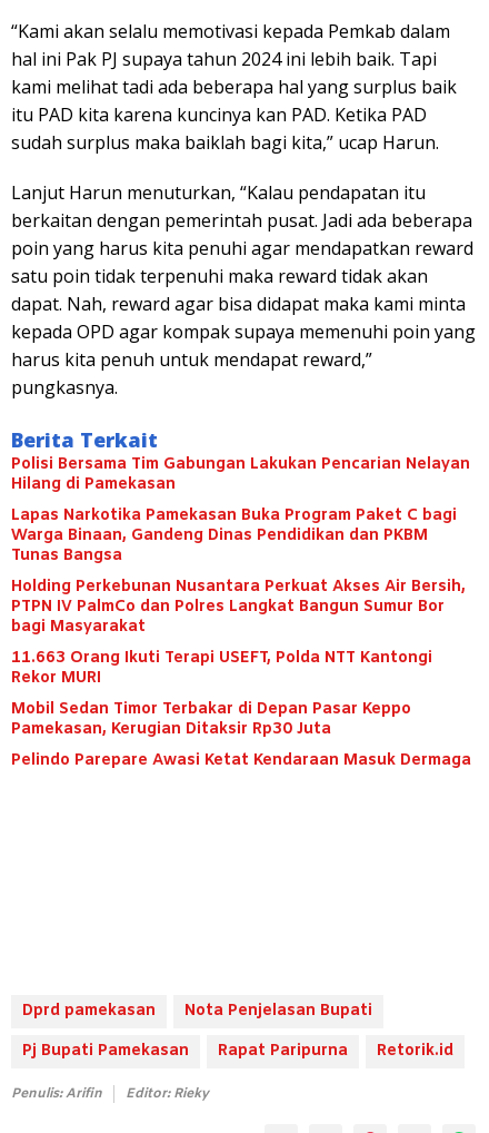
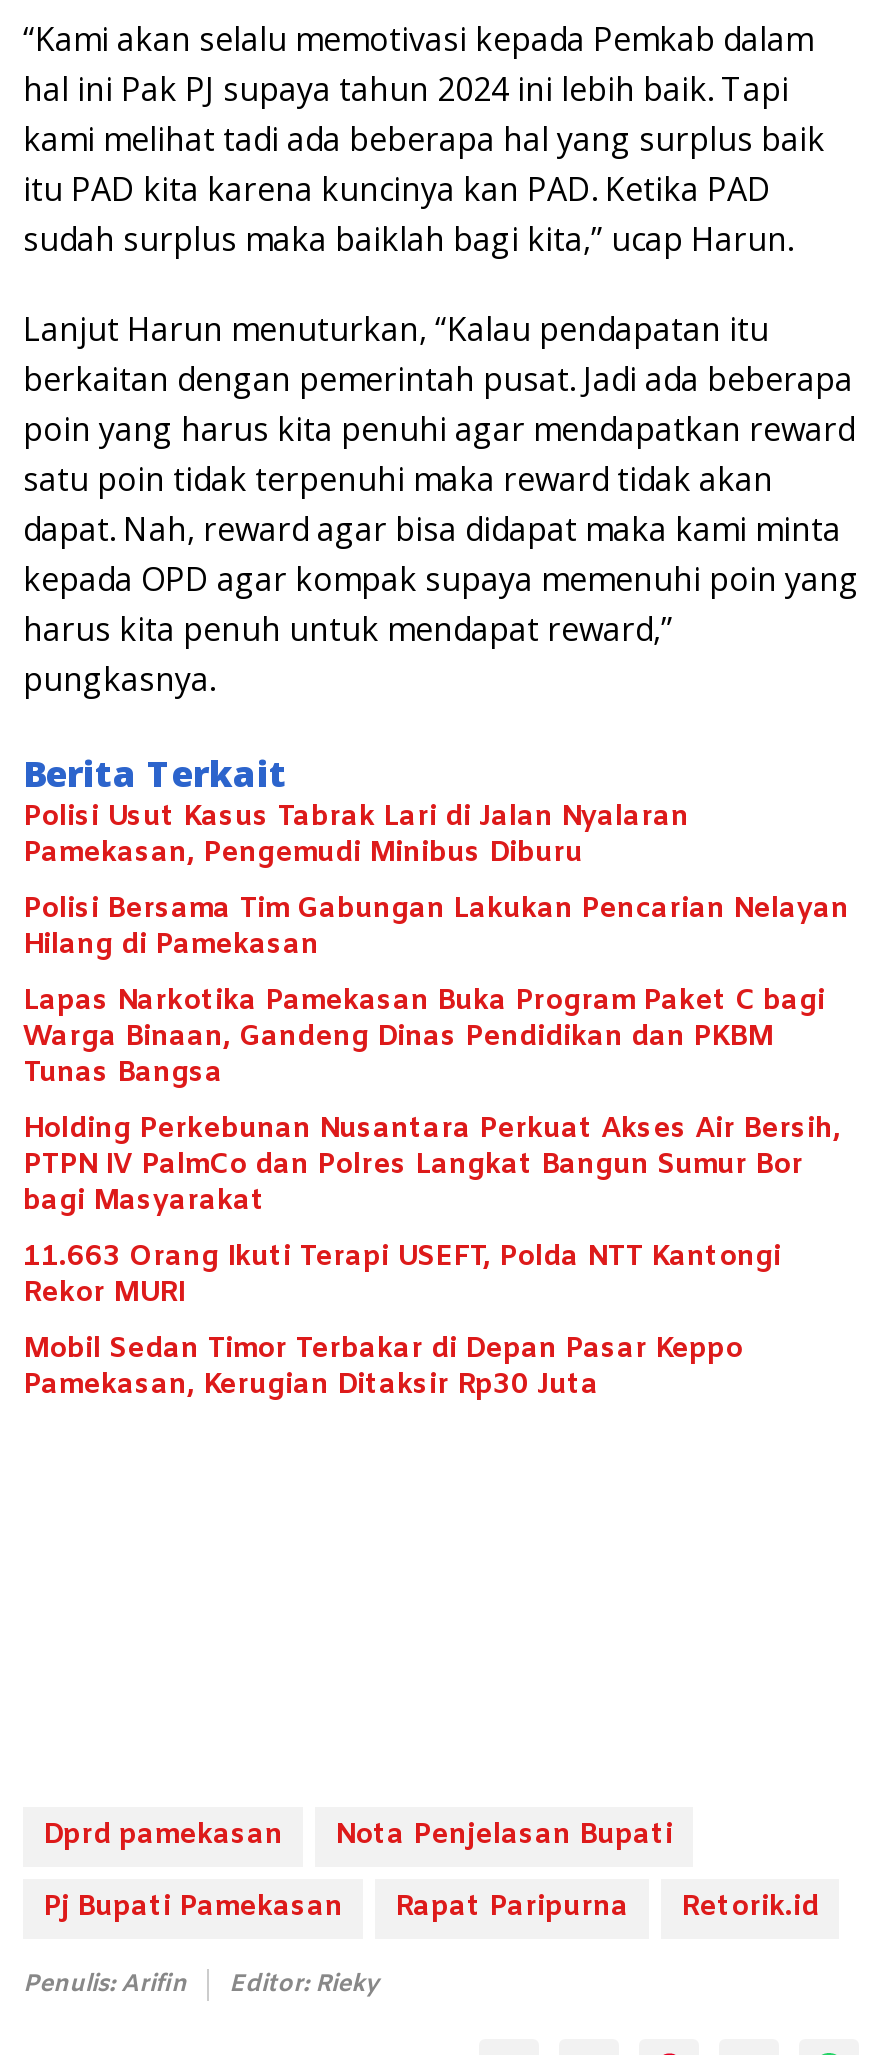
none -> [23,799,689,873] Polisi Usut Kasus Tabrak Lari di Jalan Nyalaran | Pamekasan, Pengemudi Minibus Diburu
moved [11,454,470,740] -> [23,891,849,1405]: Polisi Bersama Tim Gabungan Lakukan Pencarian Nelayan | Hilang di Pamekasan | Lapas Narkotika Pamekasan Buka Program Paket C bagi | ... | Mobil Sedan Timor Terbakar di Depan Pasar Keppo | Pamekasan, Kerugian Ditaksir Rp30 Juta
[11,750,471,771] Pelindo Parepare Awasi Ketat Kendaraan Masuk Dermaga -> none

